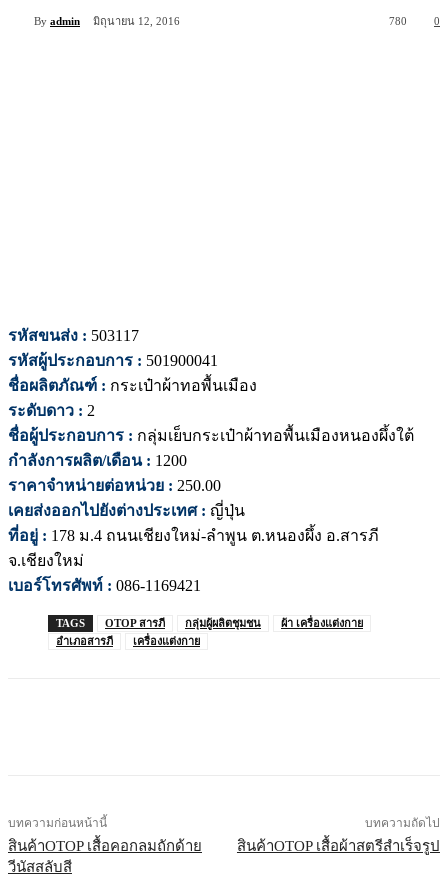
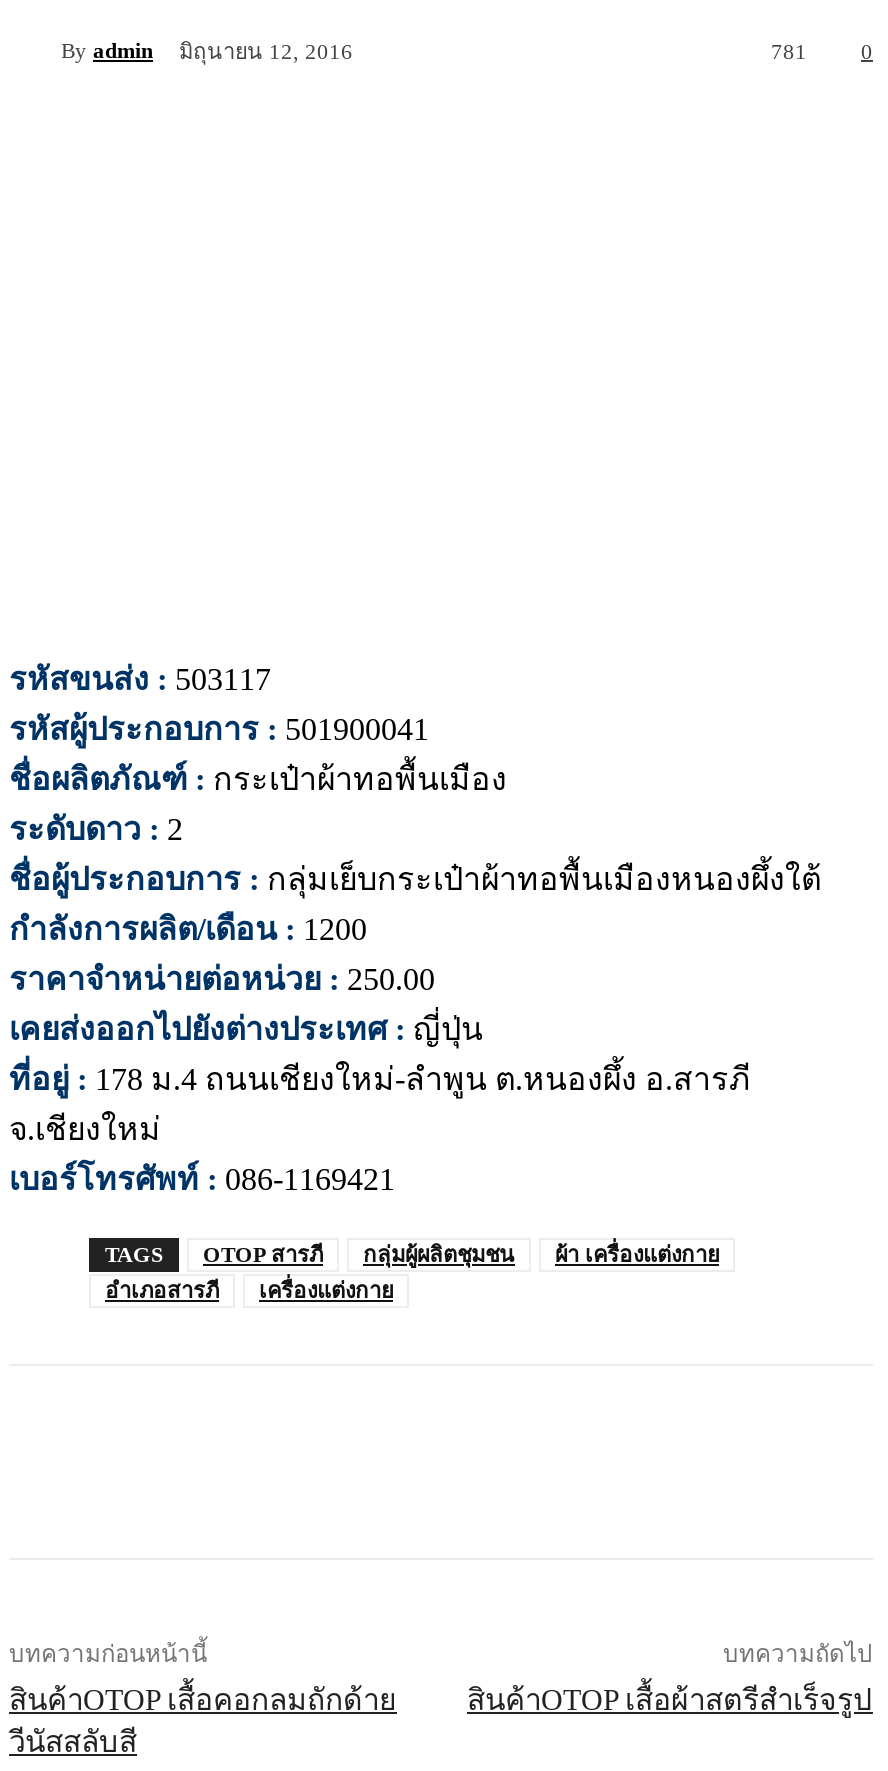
[389,15,407,27] 780 -> [771,39,807,63] 781

